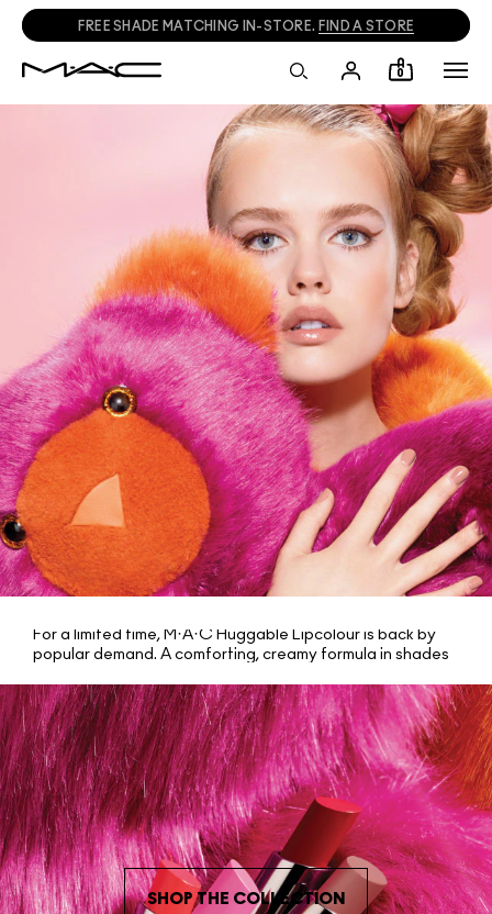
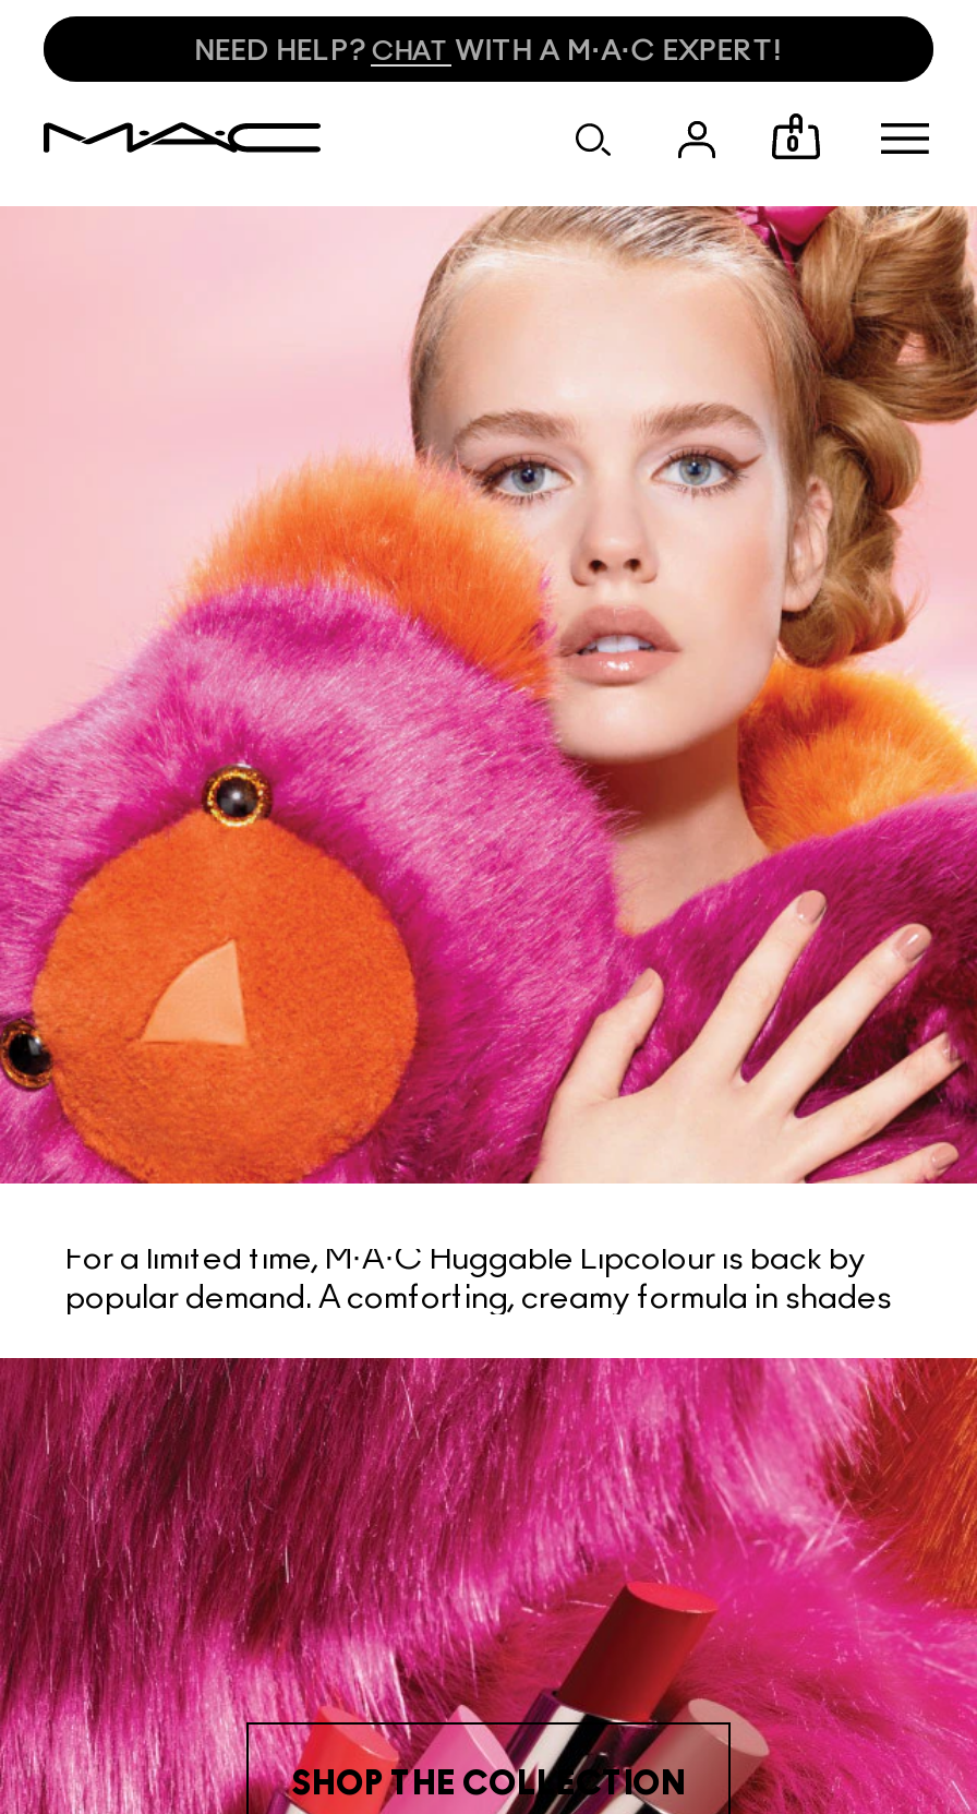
[78,20,414,33] FREE SHADE MATCHING IN-STORE. FIND A STORE -> [194,38,783,67] NEED HELP? CHAT WITH A M·A·C EXPERT!

